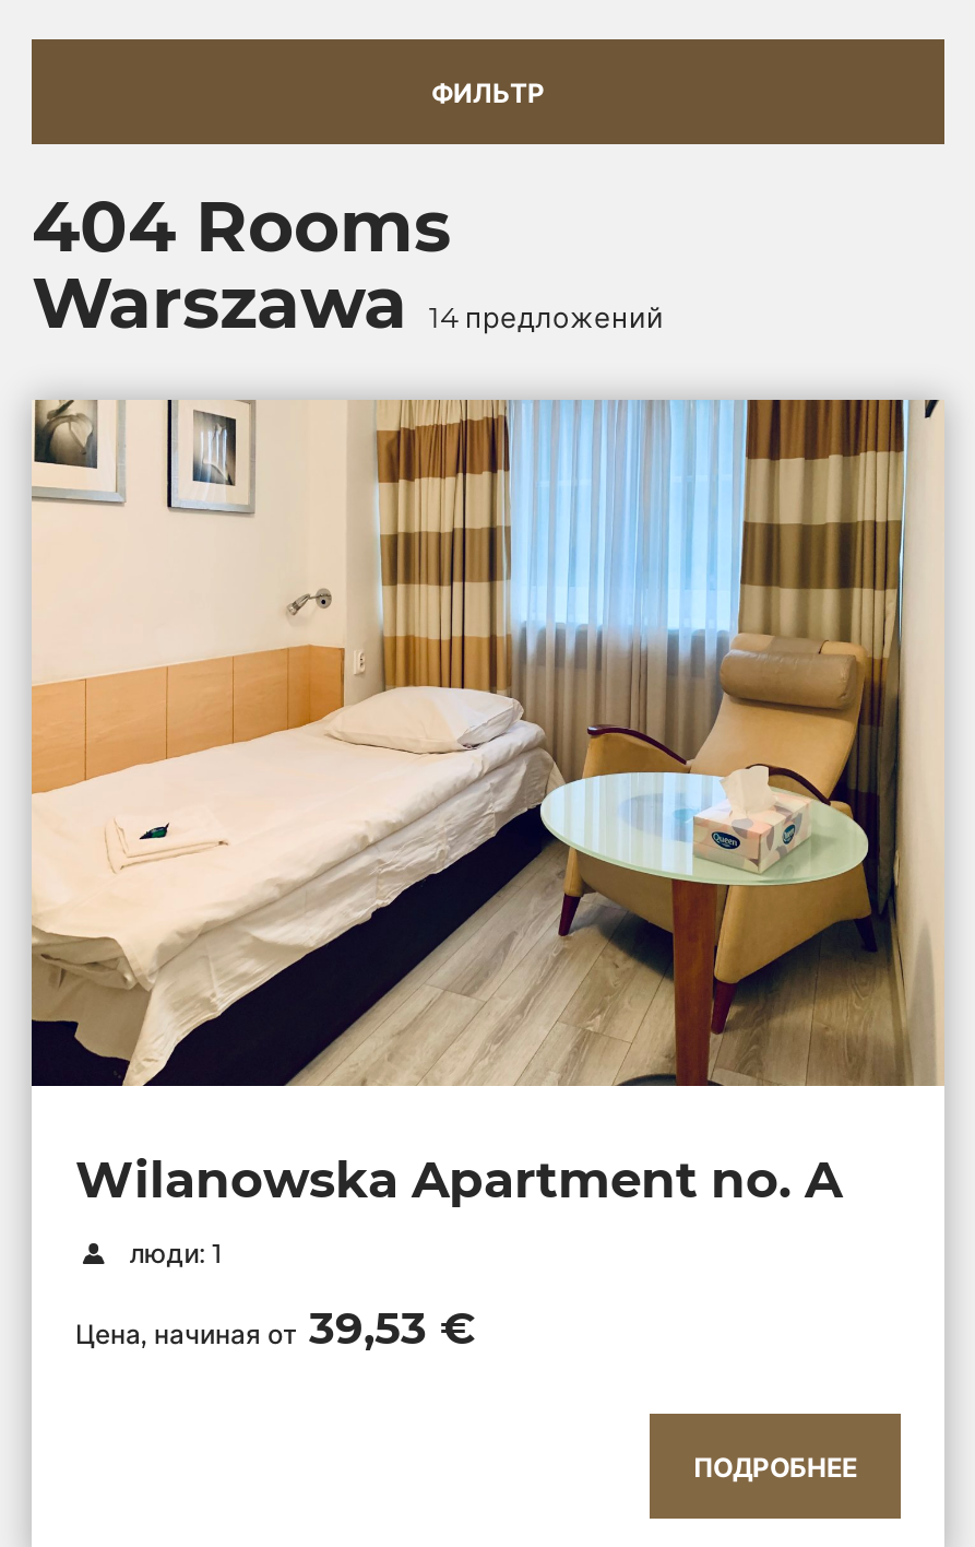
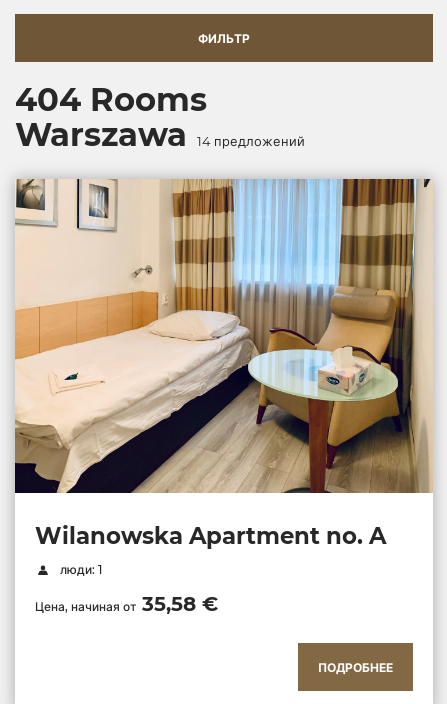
[75,1301,475,1354] Цена, начиная от 39,53 € -> [35,591,218,615] Цена, начиная от 35,58 €

